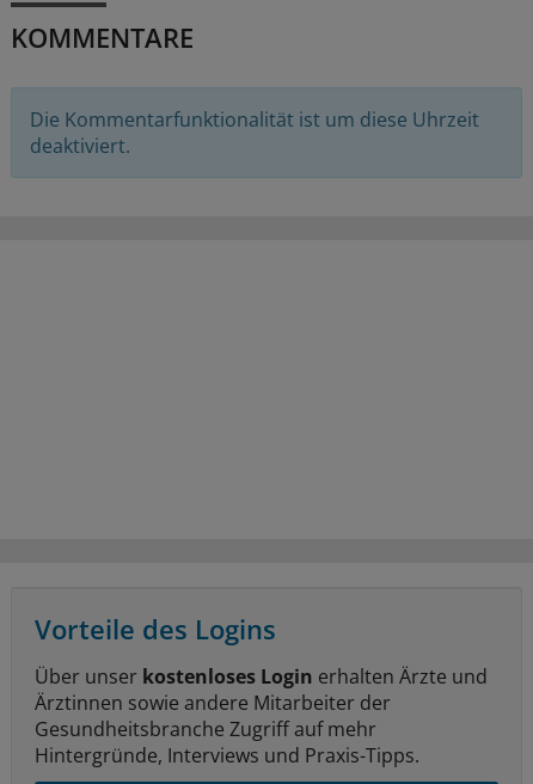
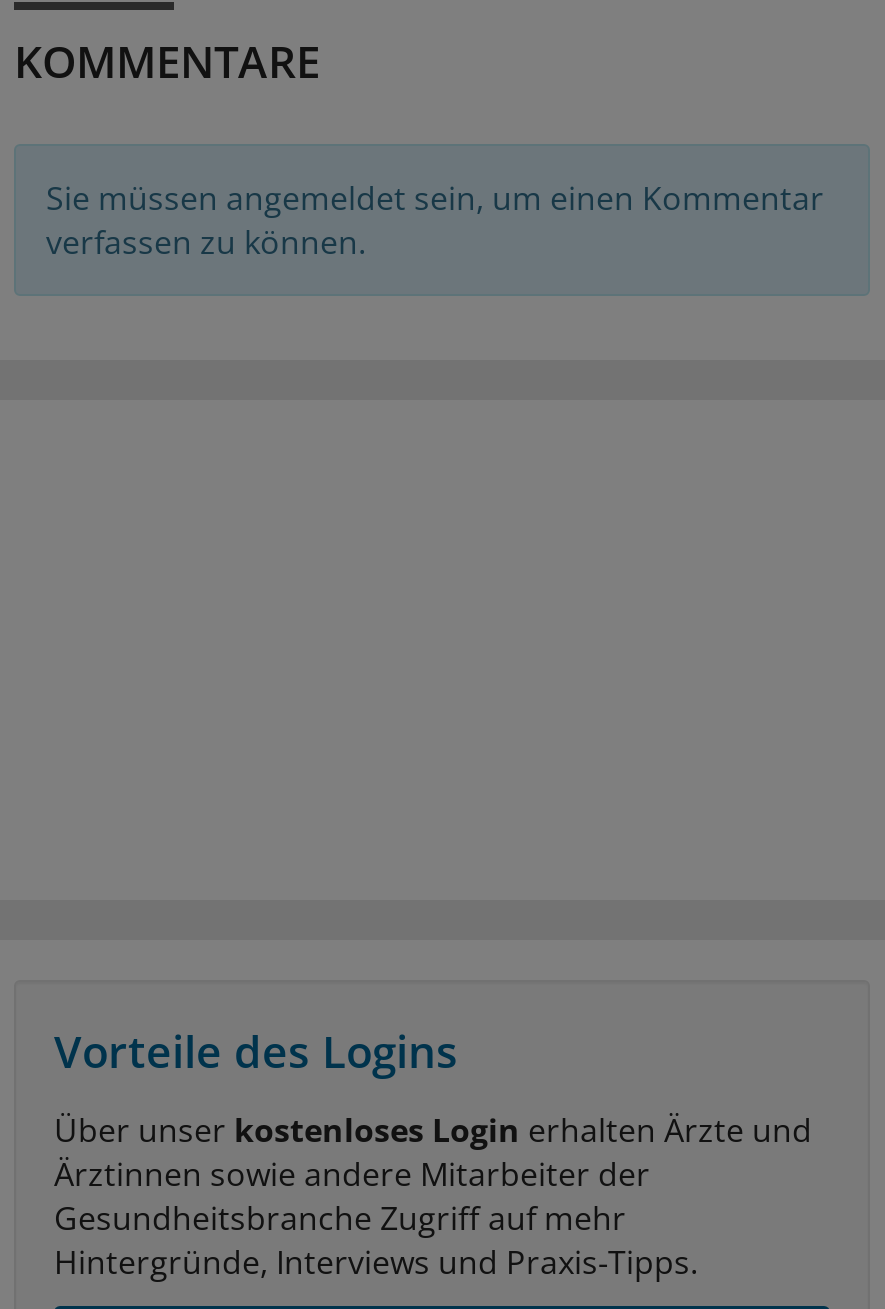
[30,106,479,159] Die Kommentarfunktionalität ist um diese Uhrzeit | deaktiviert. -> [46,175,824,263] Sie müssen angemeldet sein, um einen Kommentar | verfassen zu können.

